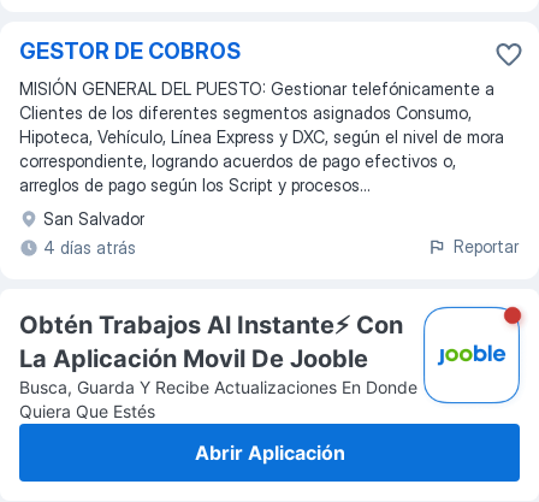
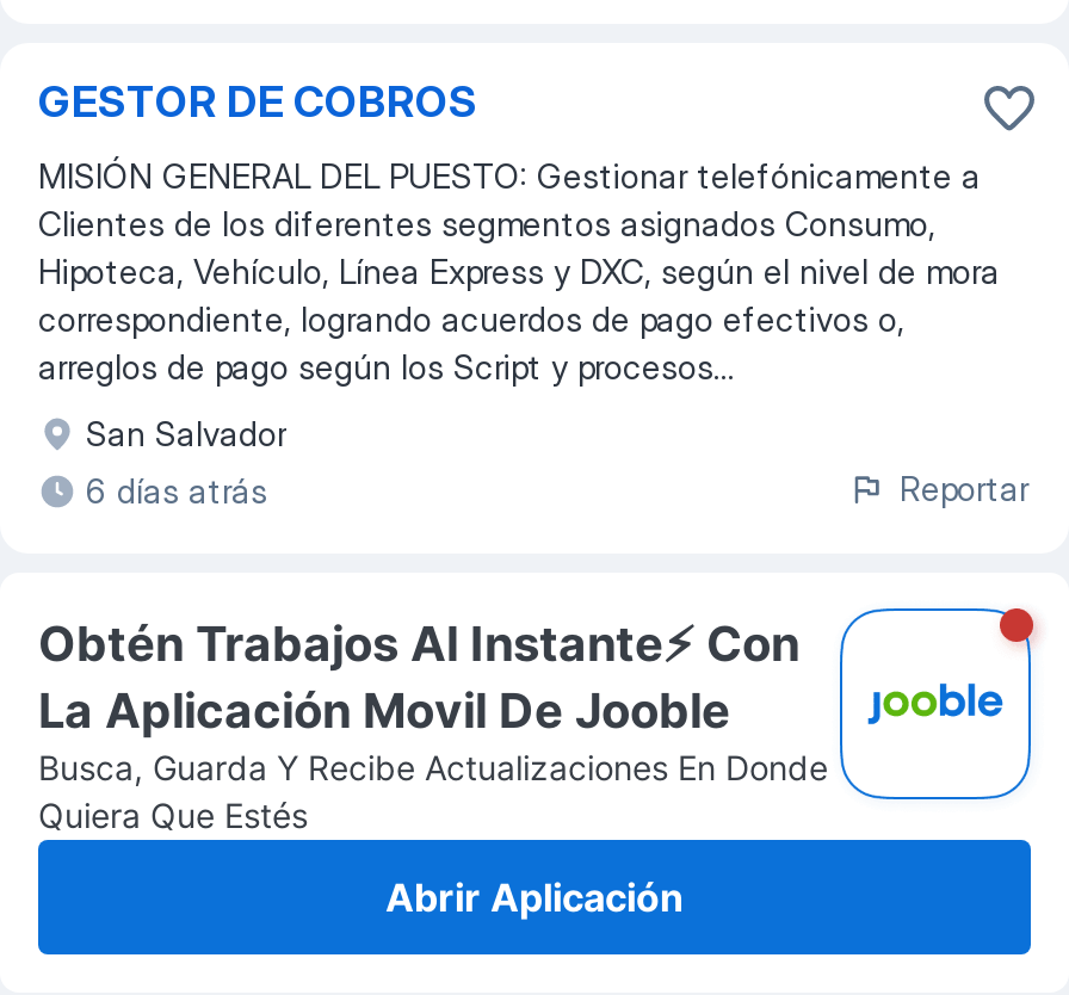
[43,237,136,258] 4 días atrás -> [86,470,267,511] 6 días atrás

